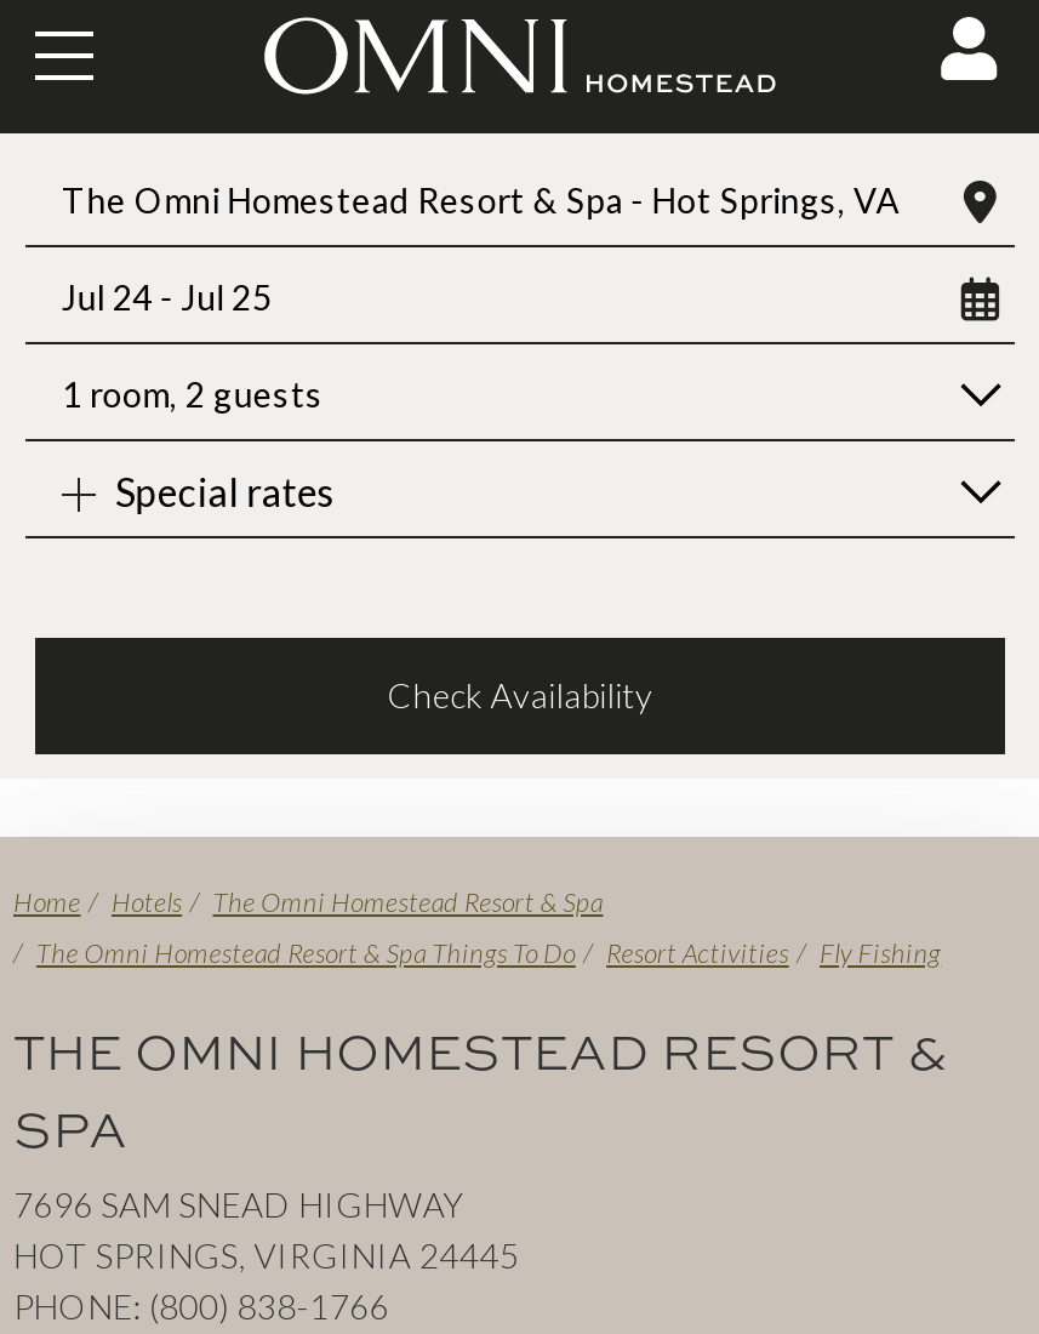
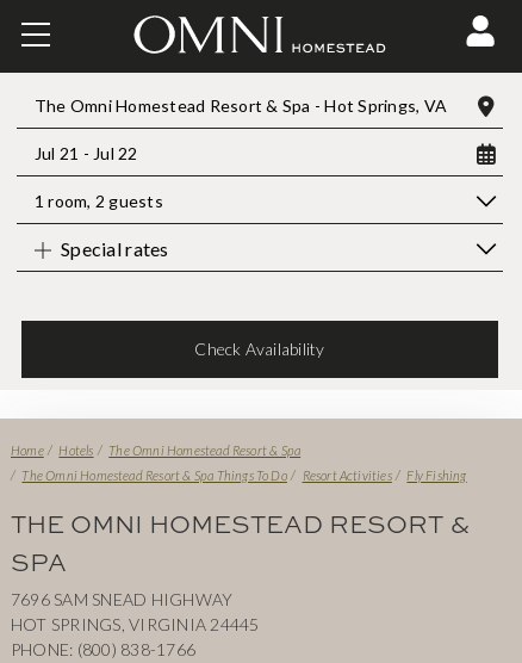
[62,275,272,317] Jul 24 - Jul 25 -> [35,142,138,163] Jul 21 - Jul 22

